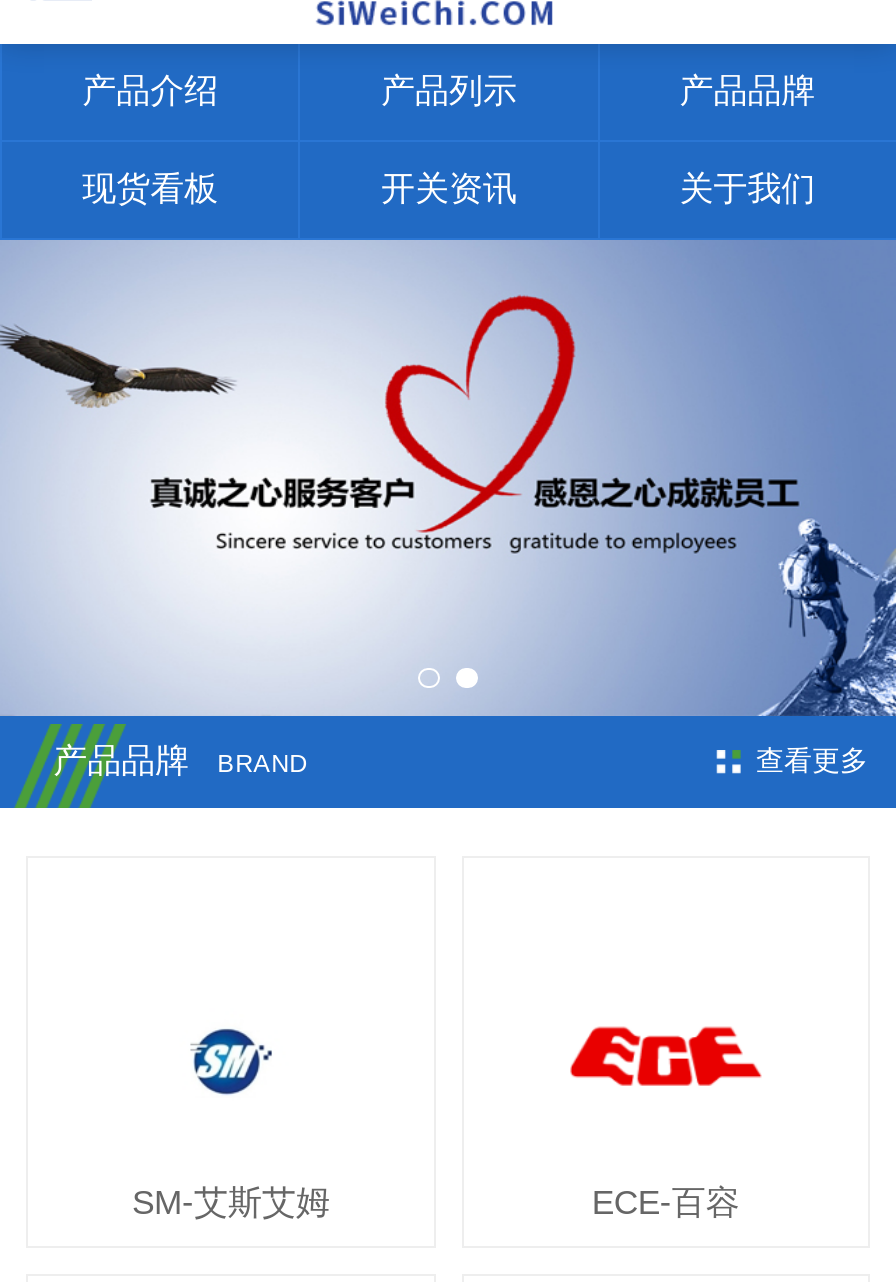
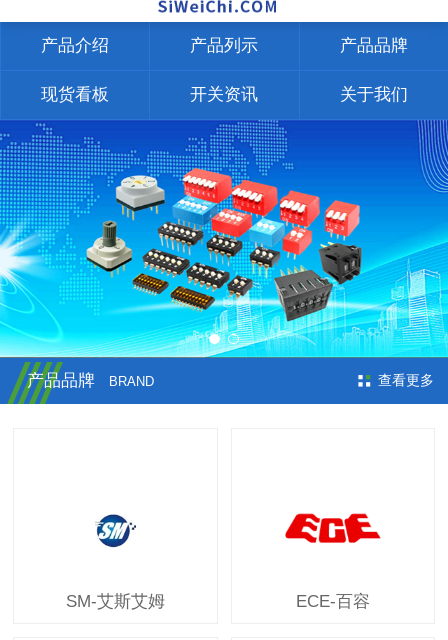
[6,238,890,718] [image] -> [3,120,445,358] [image]

